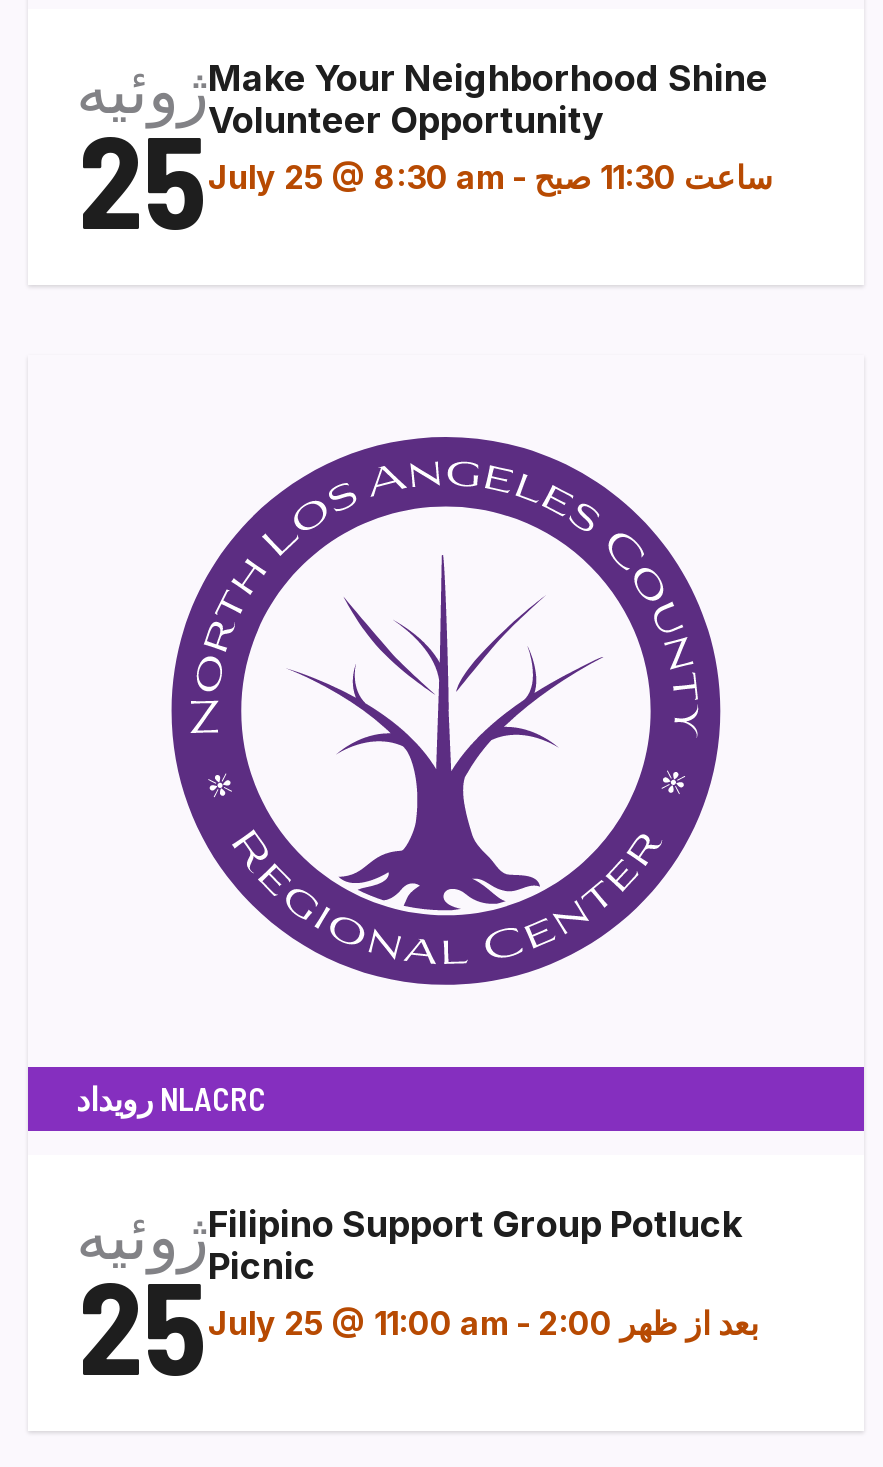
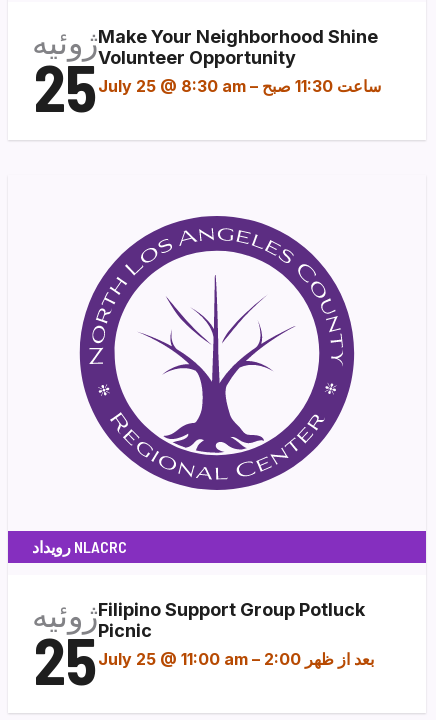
[208,156,534,196] July 25 @ 8:30 am - -> [98,75,262,95] July 25 @ 8:30 am –
[76,1194,742,1400] July 25 @ 11:00 am - Picnic Filipino Support Group Potluck 25 ژوئیه -> [32,594,365,697] July 25 @ 11:00 am – Picnic Filipino Support Group Potluck 25 ژوئیه

